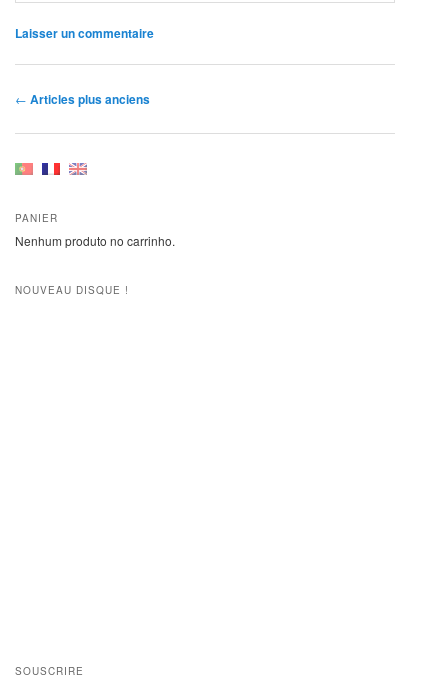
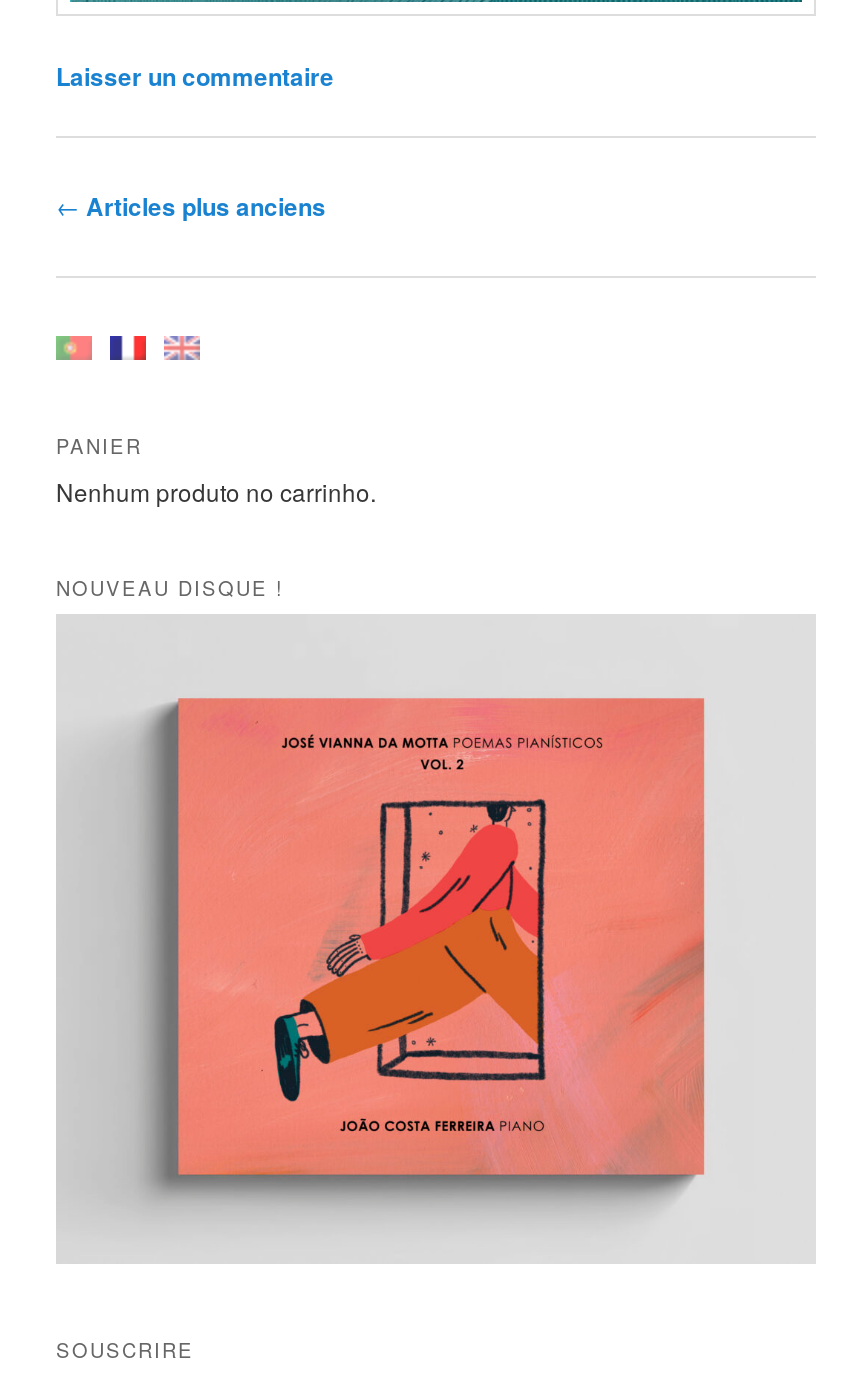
none -> [56,614,814,1264] [image]

